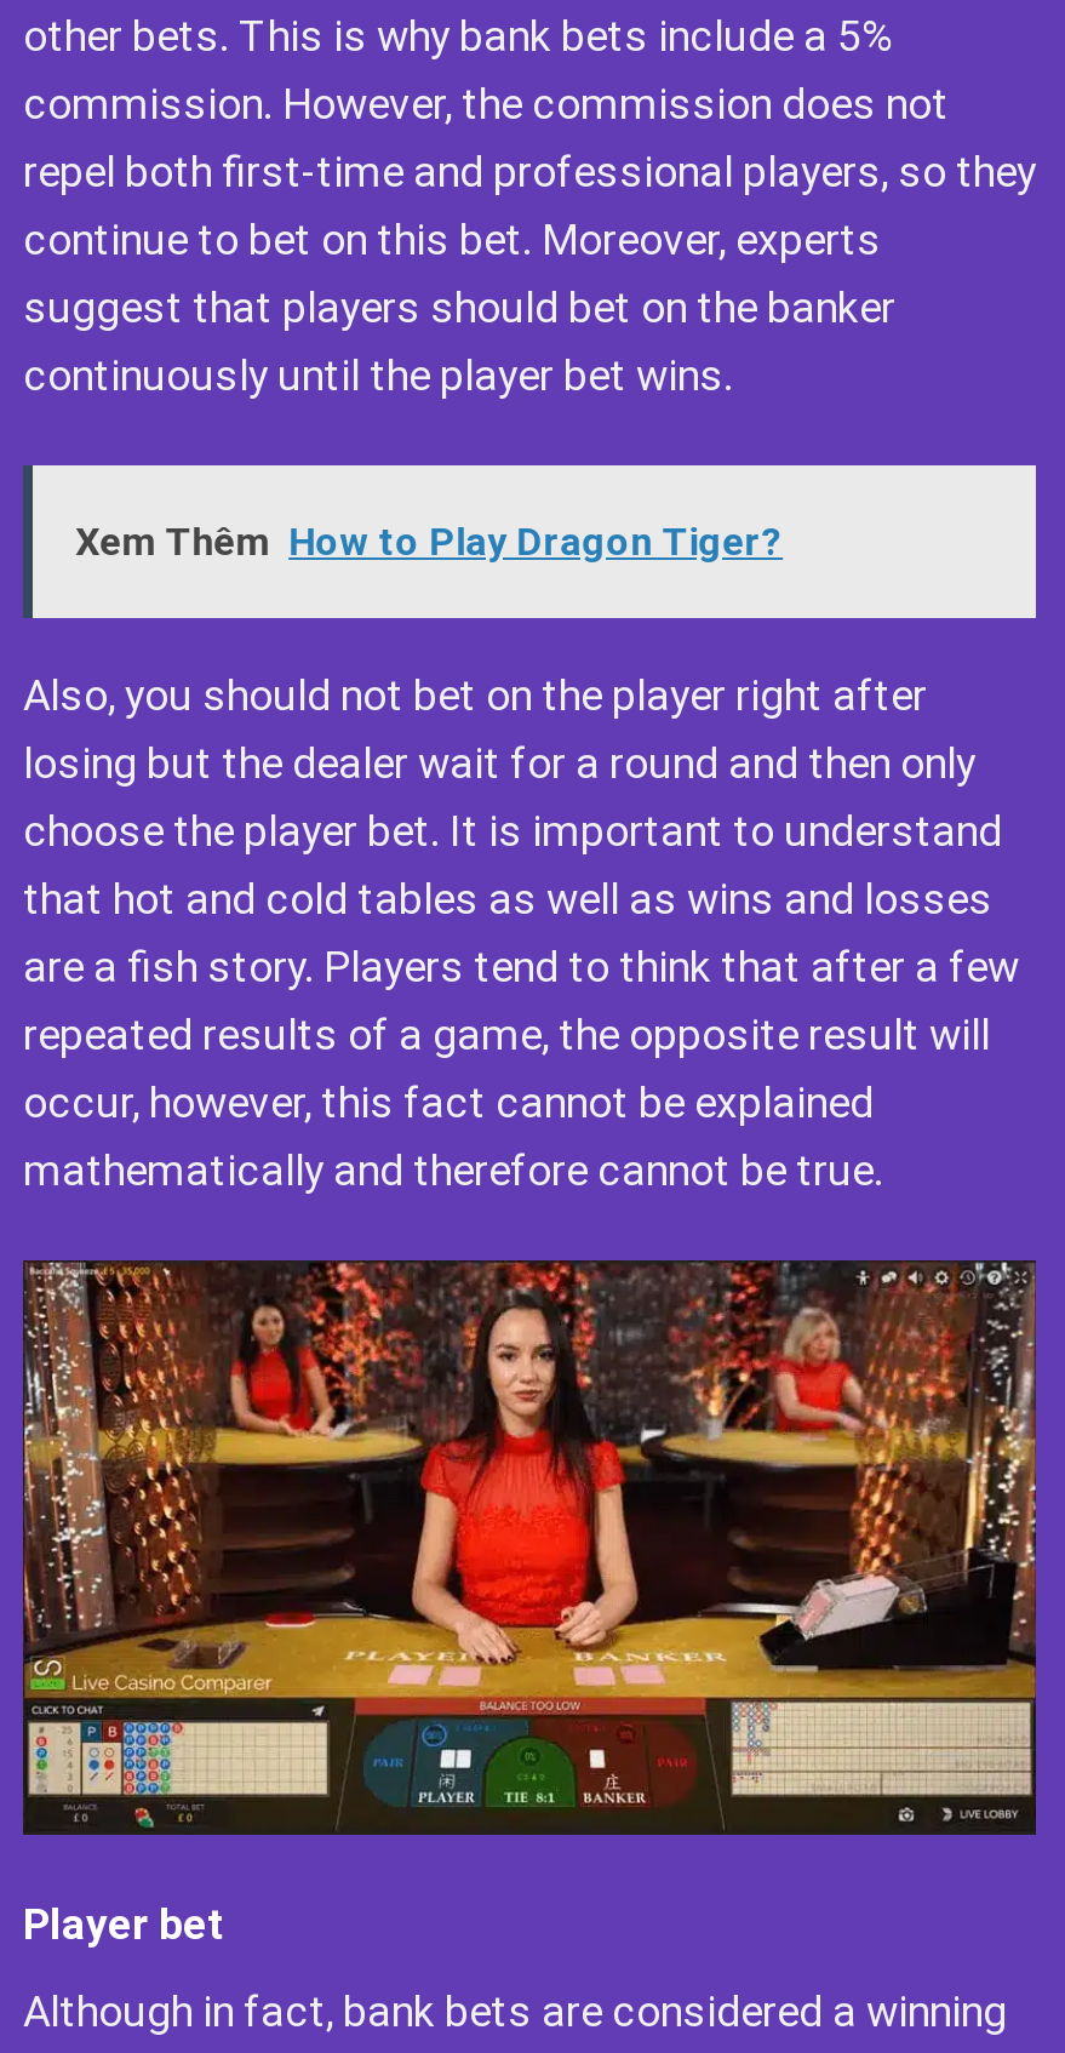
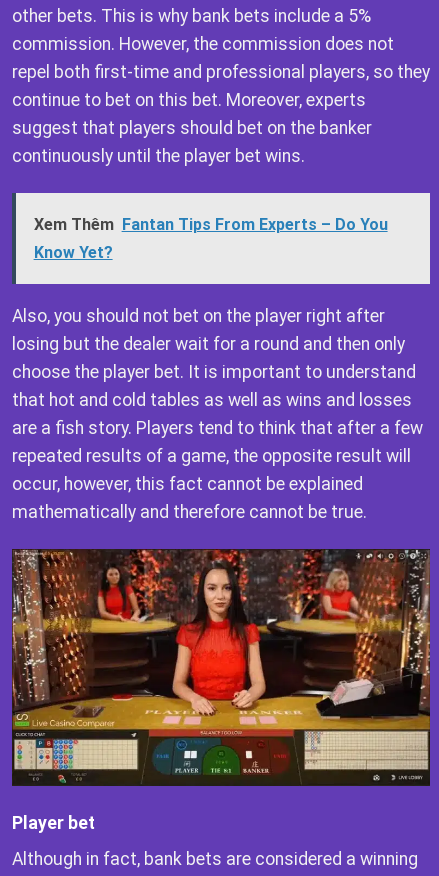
[75,520,783,566] Xem Thêm How to Play Dragon Tiger? -> [34,215,388,262] Xem Thêm Fantan Tips From Experts – Do You | Know Yet?

